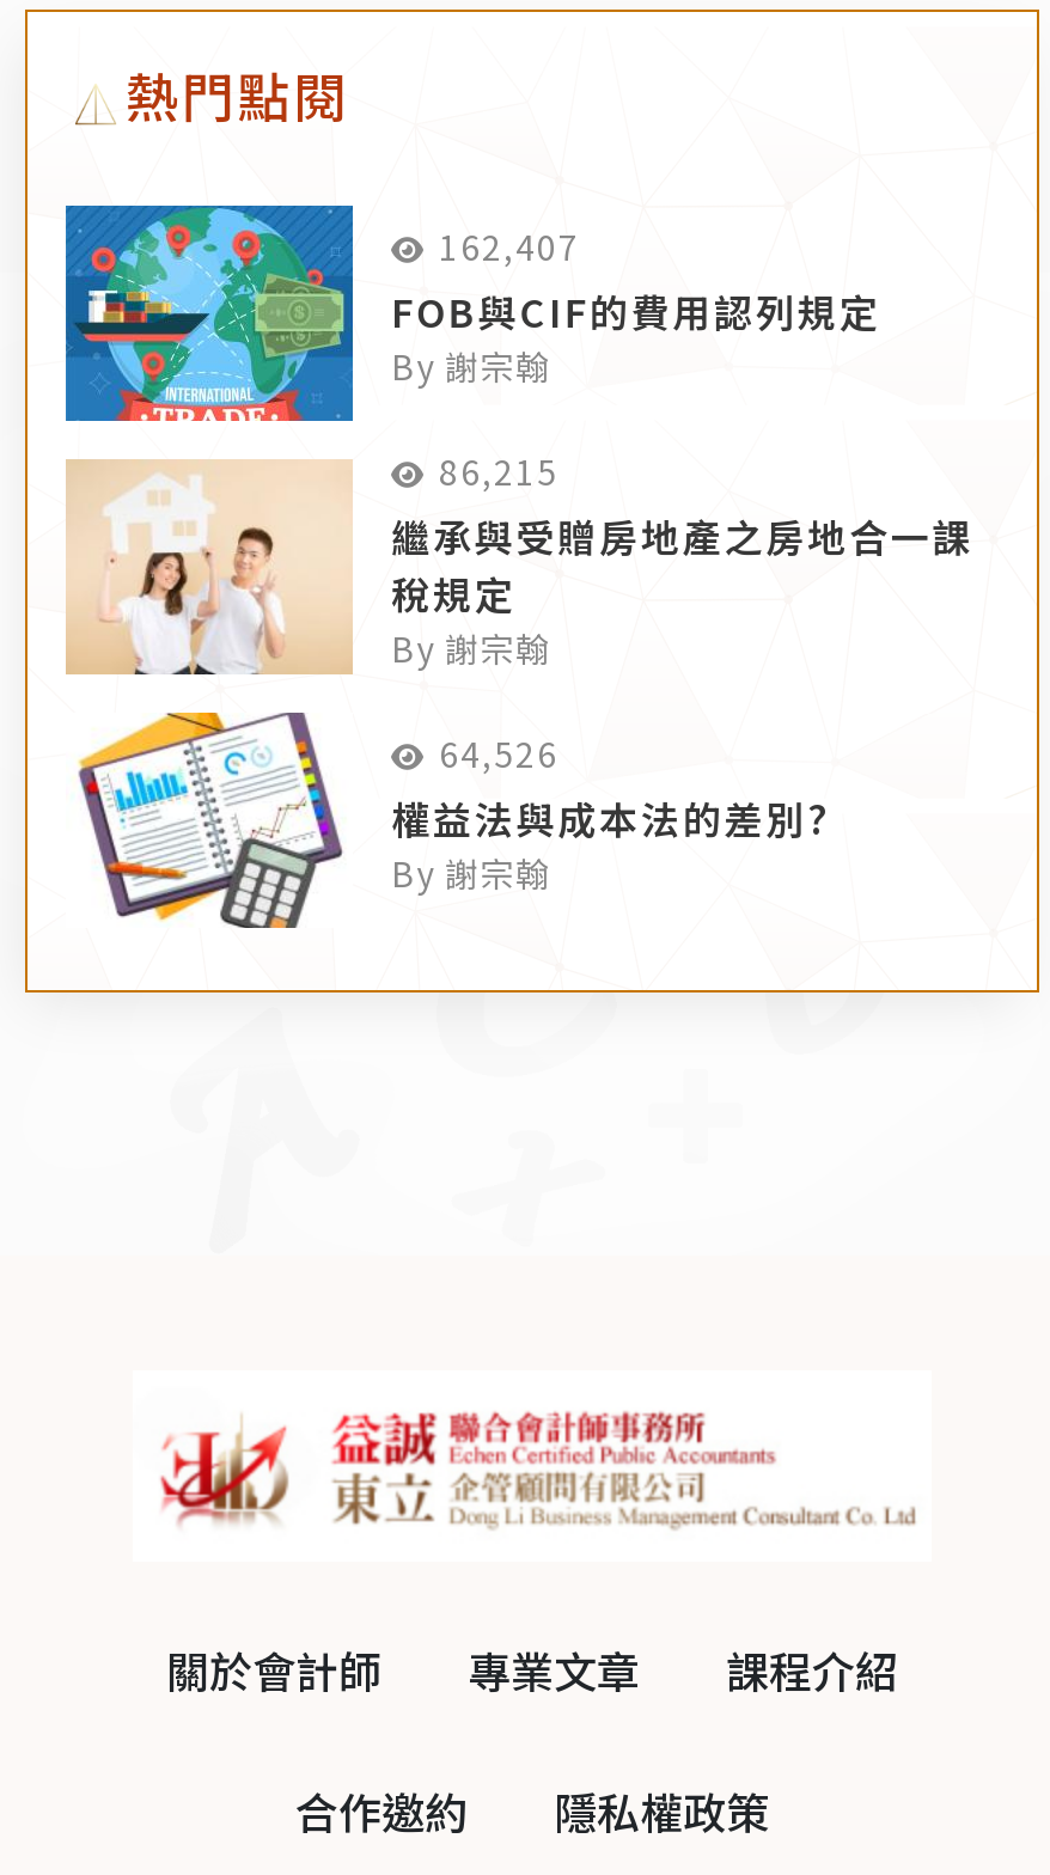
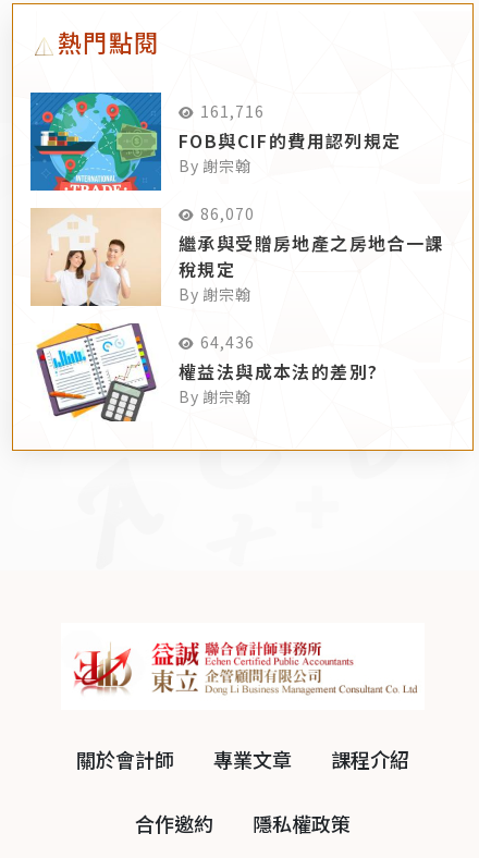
[439,222,580,270] 162,407 -> [200,100,265,122] 161,716
[439,447,558,495] 86,215 -> [200,203,255,224] 86,070
[439,729,558,777] 64,526 -> [200,331,255,353] 64,436

